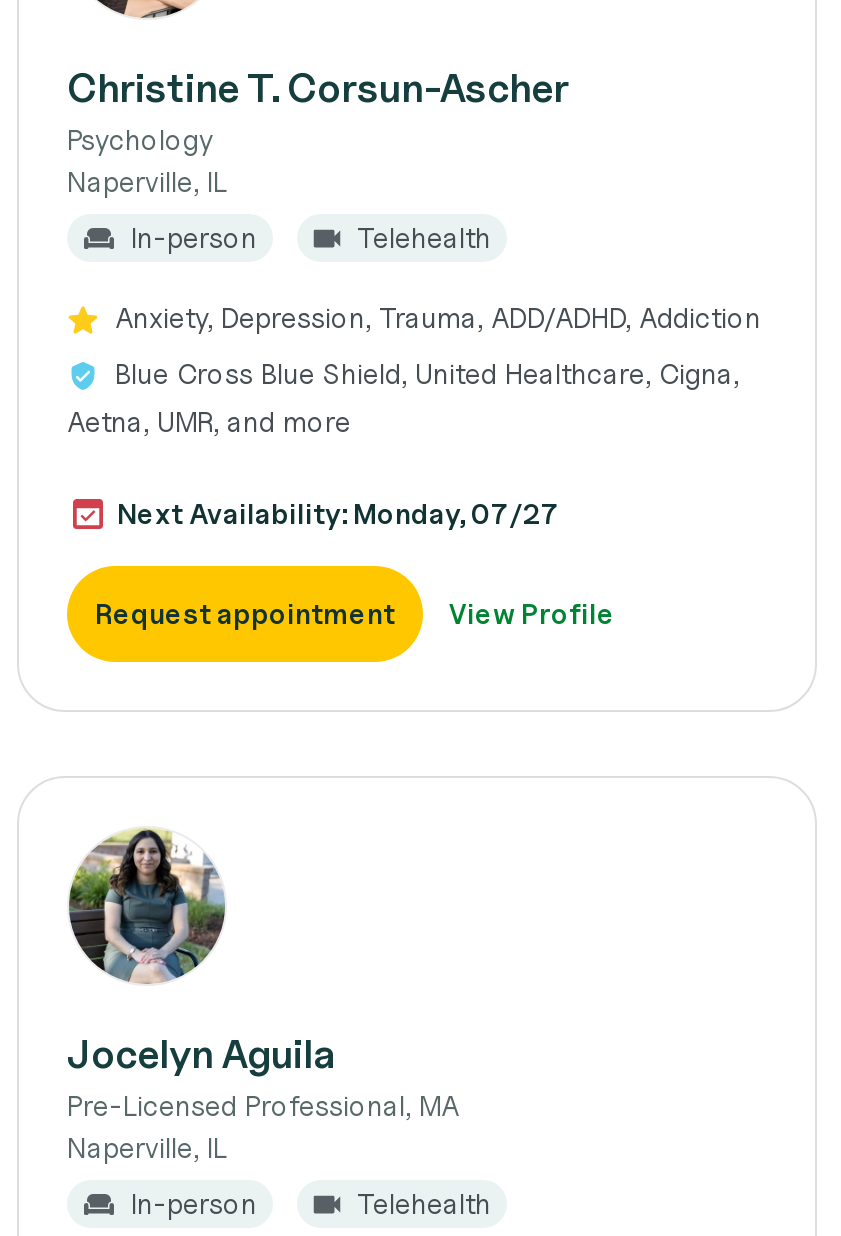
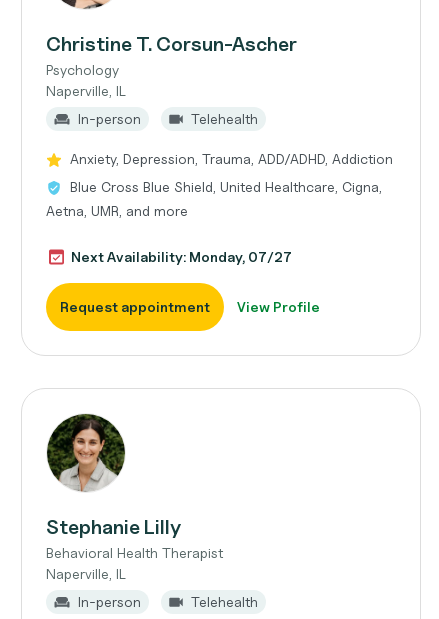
[67,830,459,1122] [image] | Jocelyn Aguila | Pre-Licensed Professional, MA -> [46,414,223,561] [image] | Stephanie Lilly | Behavioral Health Therapist

